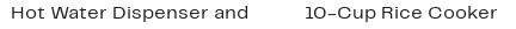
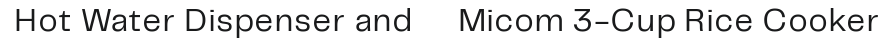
[305,6,498,22] 10-Cup Rice Cooker -> [458,9,880,37] Micom 3-Cup Rice Cooker

